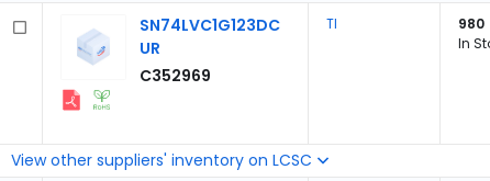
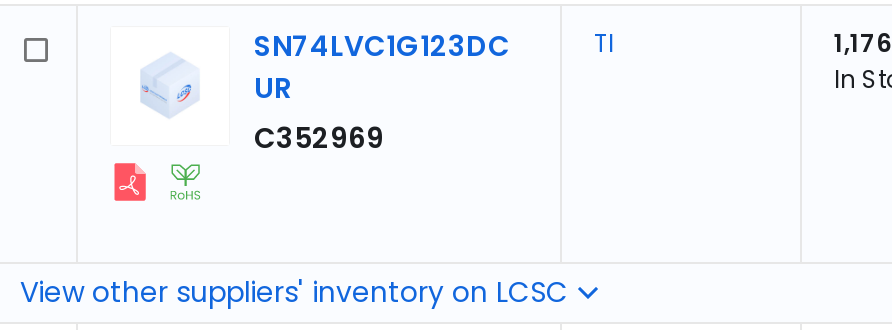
[458,14,485,33] 980 -> [834,26,892,60] 1,176

